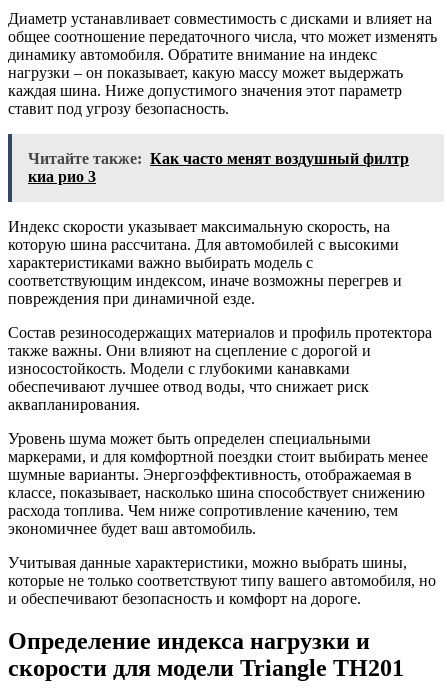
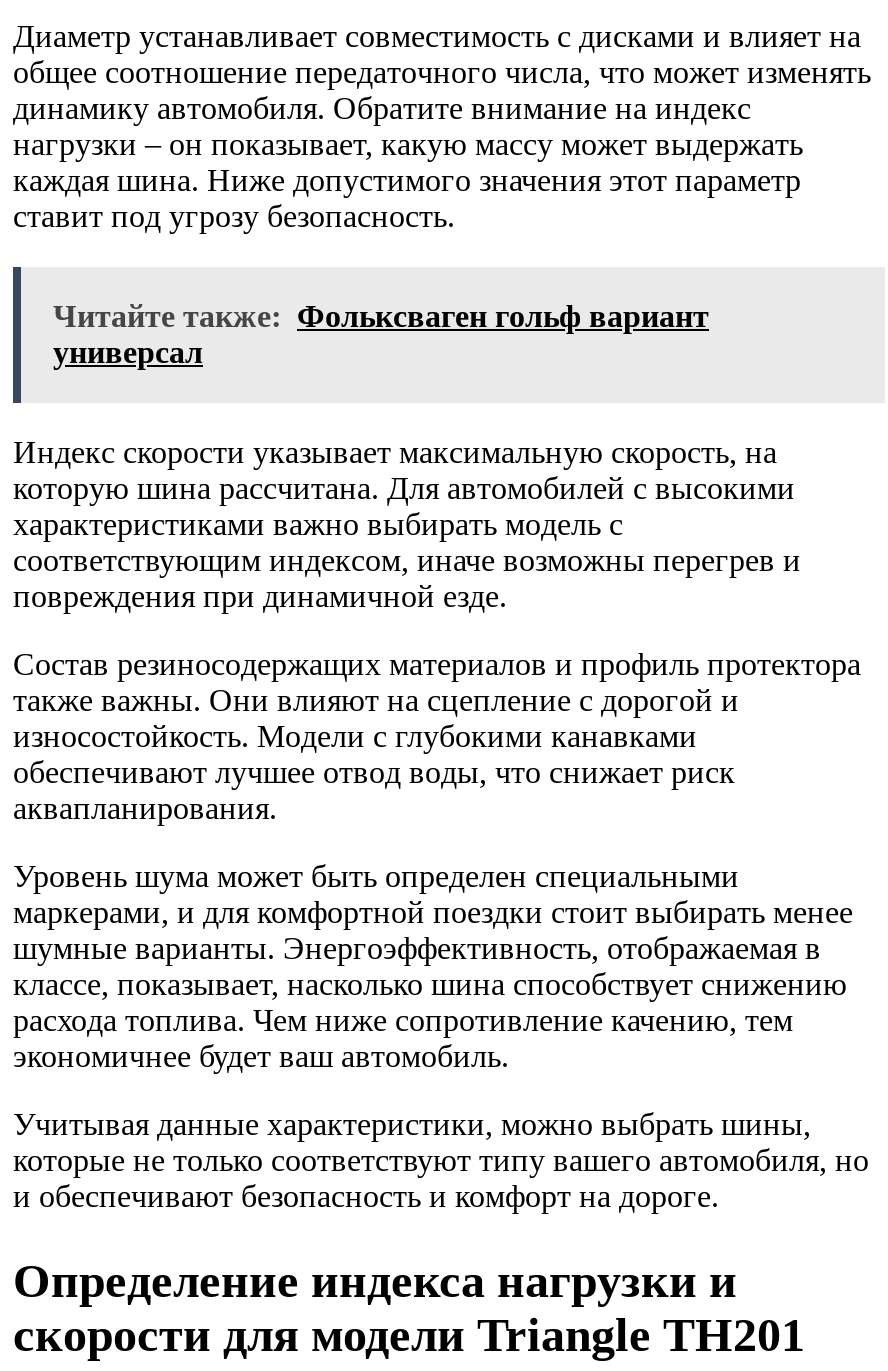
[28,150,409,185] Читайте также: Как часто менят воздушный филтр | киа рио 3 -> [53,300,709,370] Читайте также: Фольксваген гольф вариант | универсал

